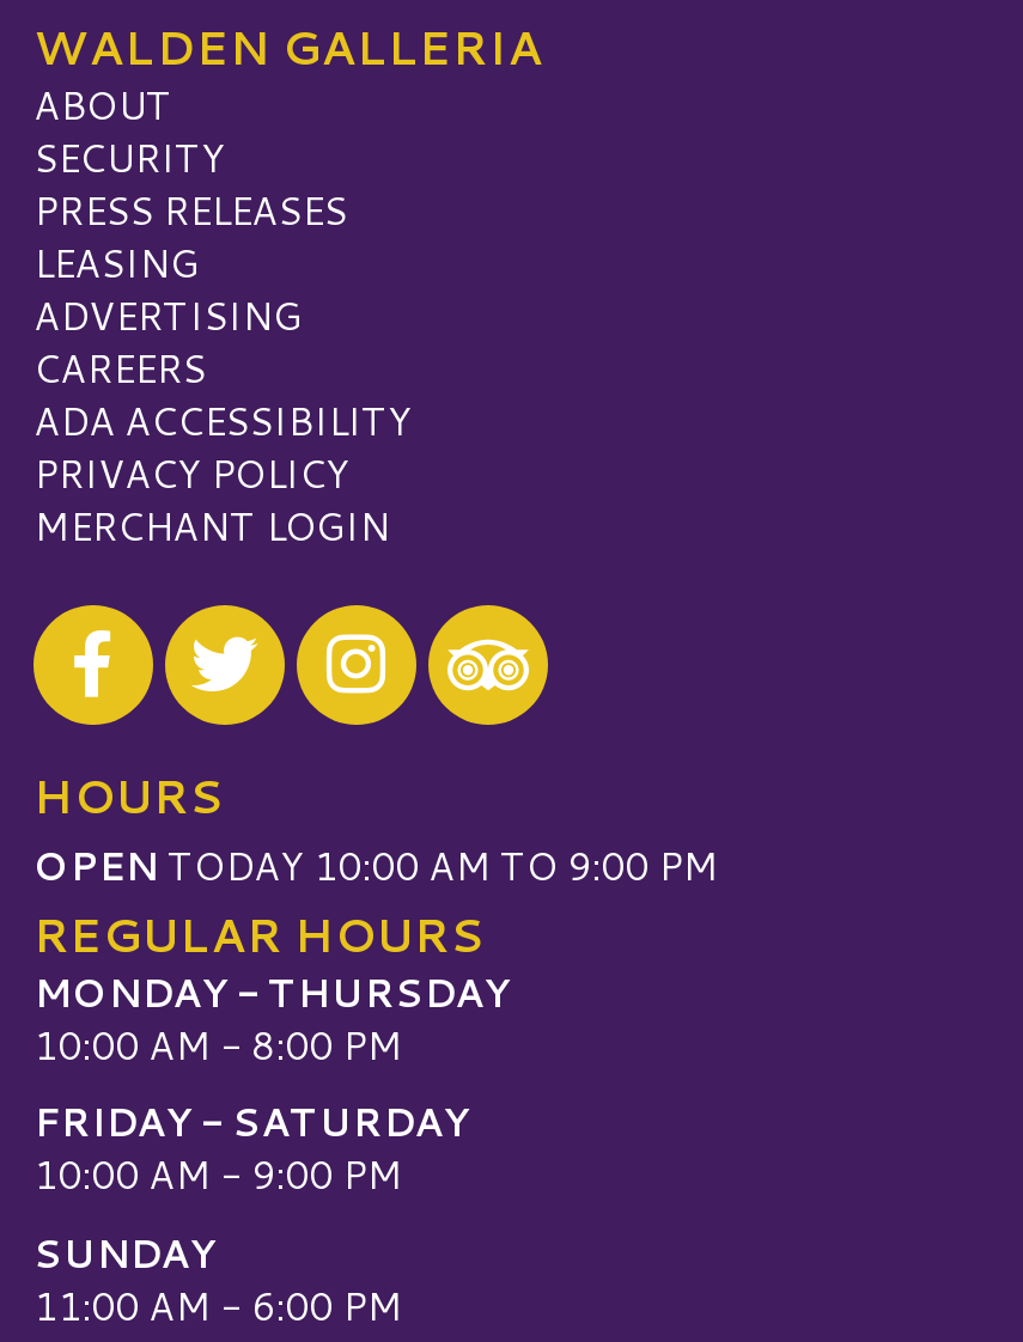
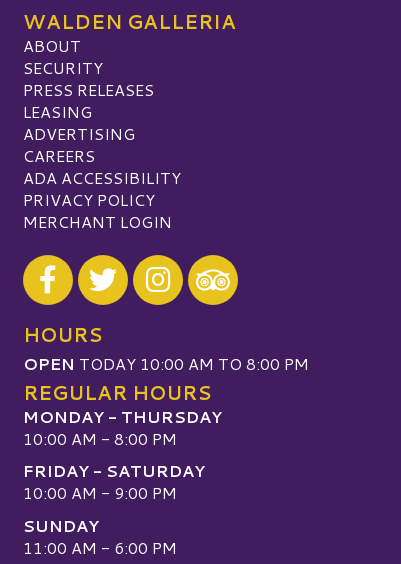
[34,837,718,892] OPEN TODAY 10:00 AM TO 9:00 PM -> [23,352,309,375] OPEN TODAY 10:00 AM TO 8:00 PM

